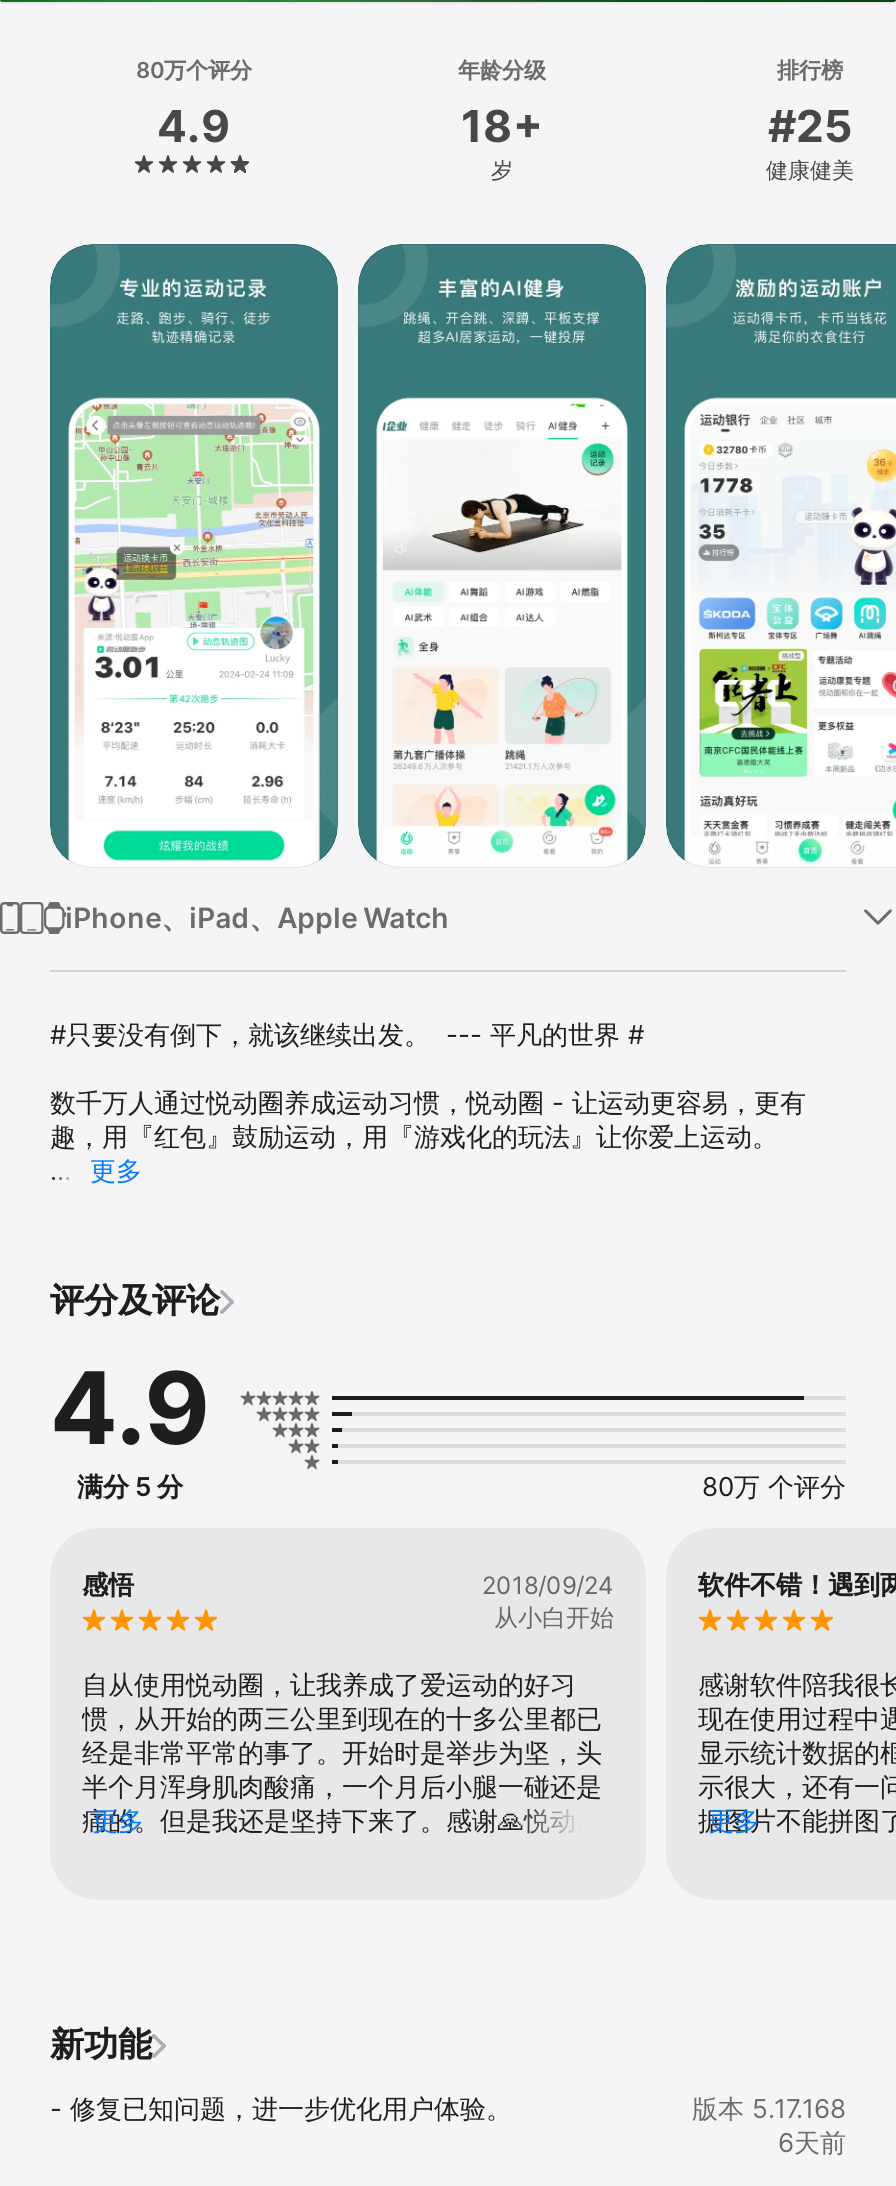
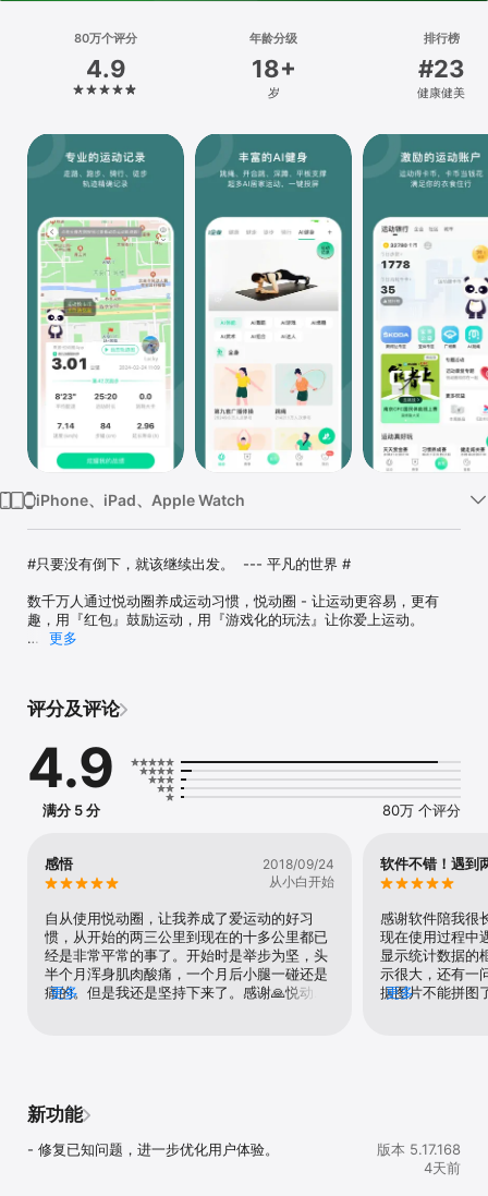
[768,100,852,152] #25 -> [418,55,465,83] #23
[778,2126,846,2158] 6天前 -> [424,1159,461,1176] 4天前

